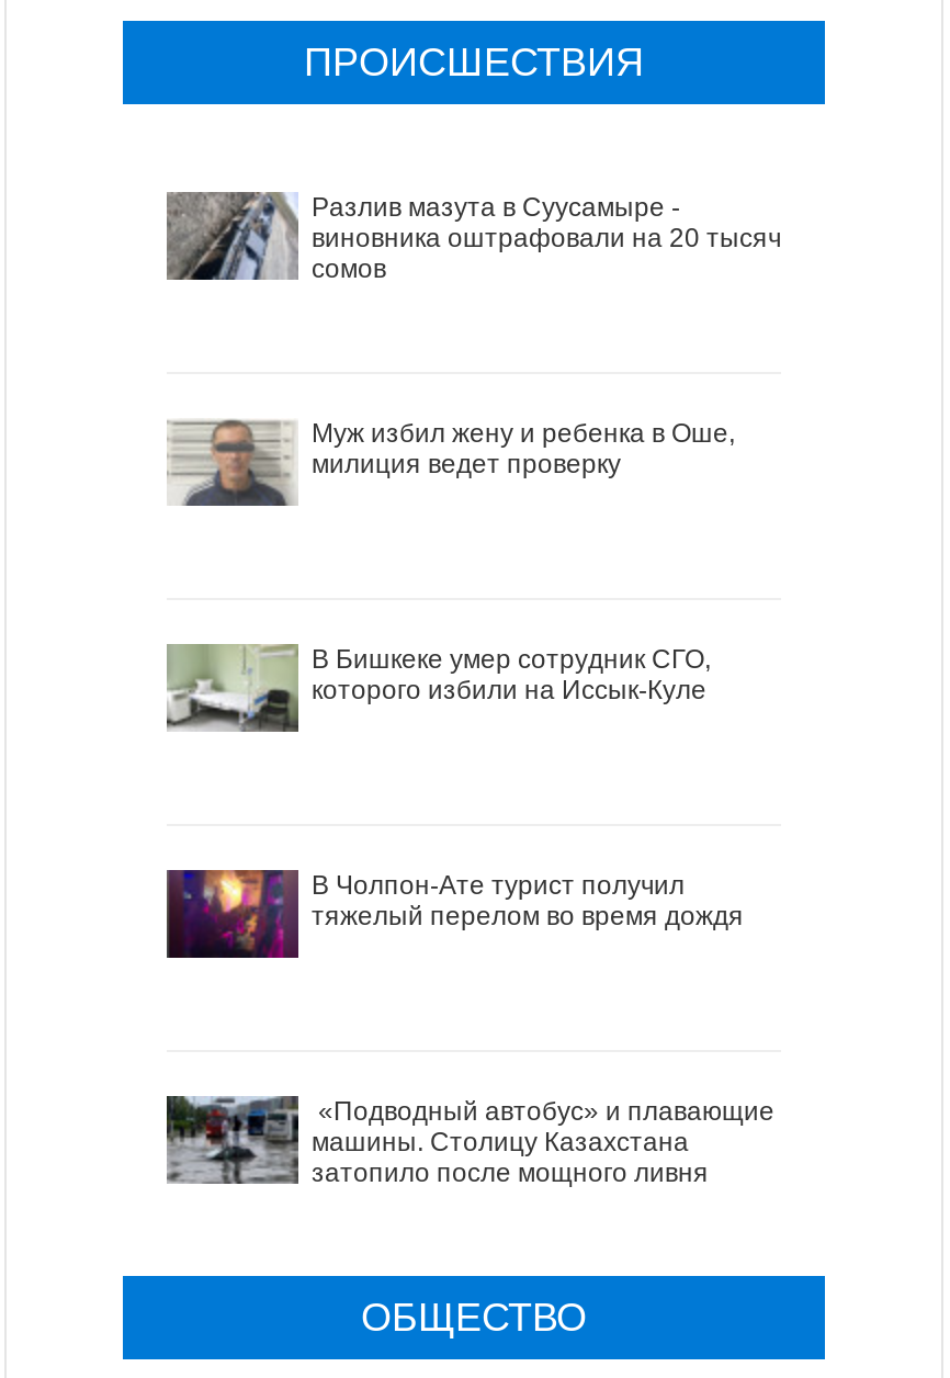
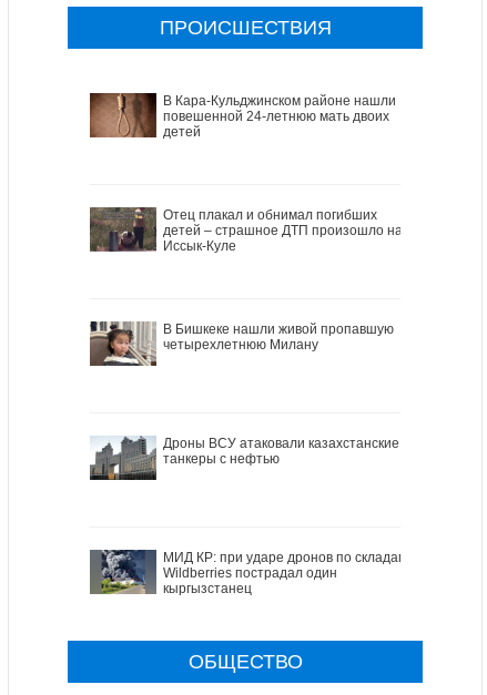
[167,192,781,284] [image] | Разлив мазута в Суусамыре - | виновника оштрафовали на 20 тысяч | сомов -> [90,93,396,139] [image] | В Кара-Кульджинском районе нашли | повешенной 24-летнюю мать двоих | детей
[167,418,735,506] [image] | Муж избил жену и ребенка в Оше, | милиция ведет проверку -> [89,206,403,254] [image] | Отец плакал и обнимал погибших | детей – страшное ДТП произошло на | Иссык-Куле
[167,644,711,732] [image] | В Бишкеке умер сотрудник СГО, | которого избили на Иссык-Куле -> [89,321,394,366] [image] | В Бишкеке нашли живой пропавшую | четырехлетнюю Милану
[165,868,744,958] [image] | В Чолпон-Ате турист получил | тяжелый перелом во время дождя -> [90,435,399,480] [image] | Дроны ВСУ атаковали казахстанские | танкеры с нефтью
[167,1096,774,1188] [image] | «Подводный автобус» и плавающие | машины. Столицу Казахстана | затопило после мощного ливня -> [90,549,407,596] [image] | МИД КР: при ударе дронов по складам | Wildberries пострадал один | кыргызстанец

